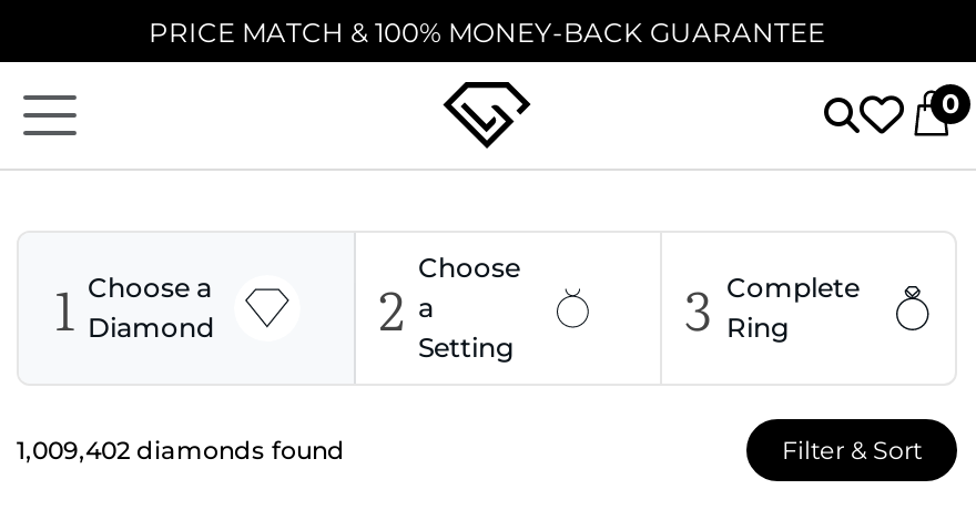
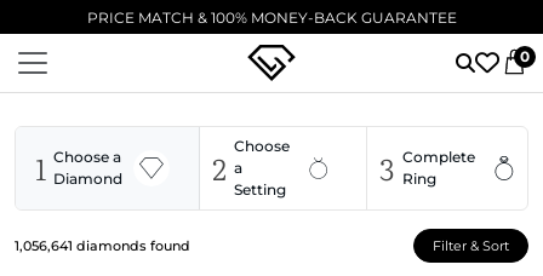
[17,434,345,465] 1,009,402 diamonds found -> [15,237,190,254] 1,056,641 diamonds found

